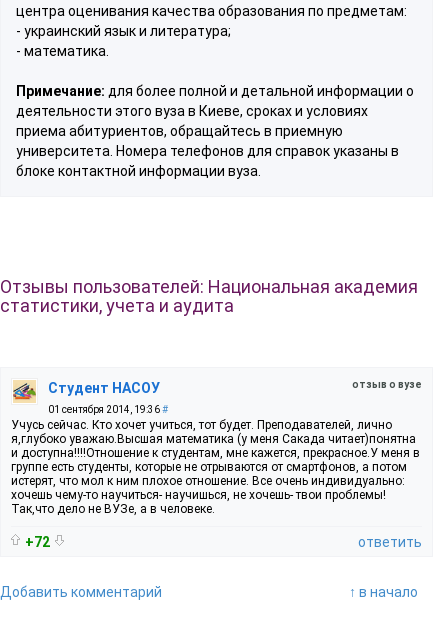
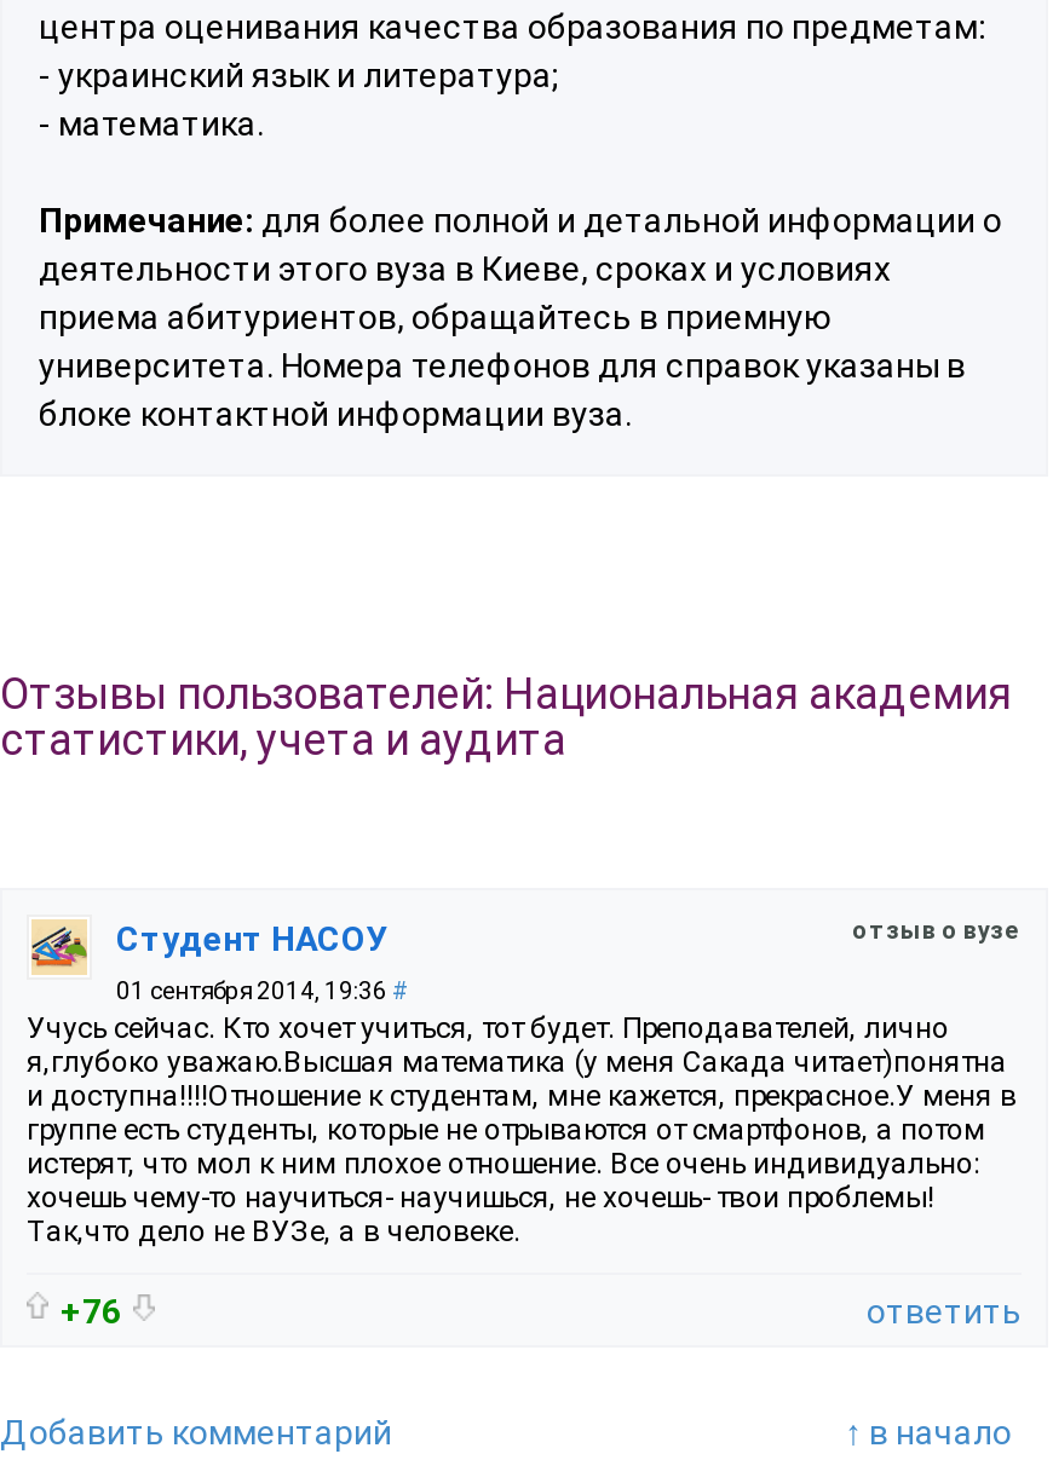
[25,534,50,550] +72 -> [61,1291,121,1330] +76

